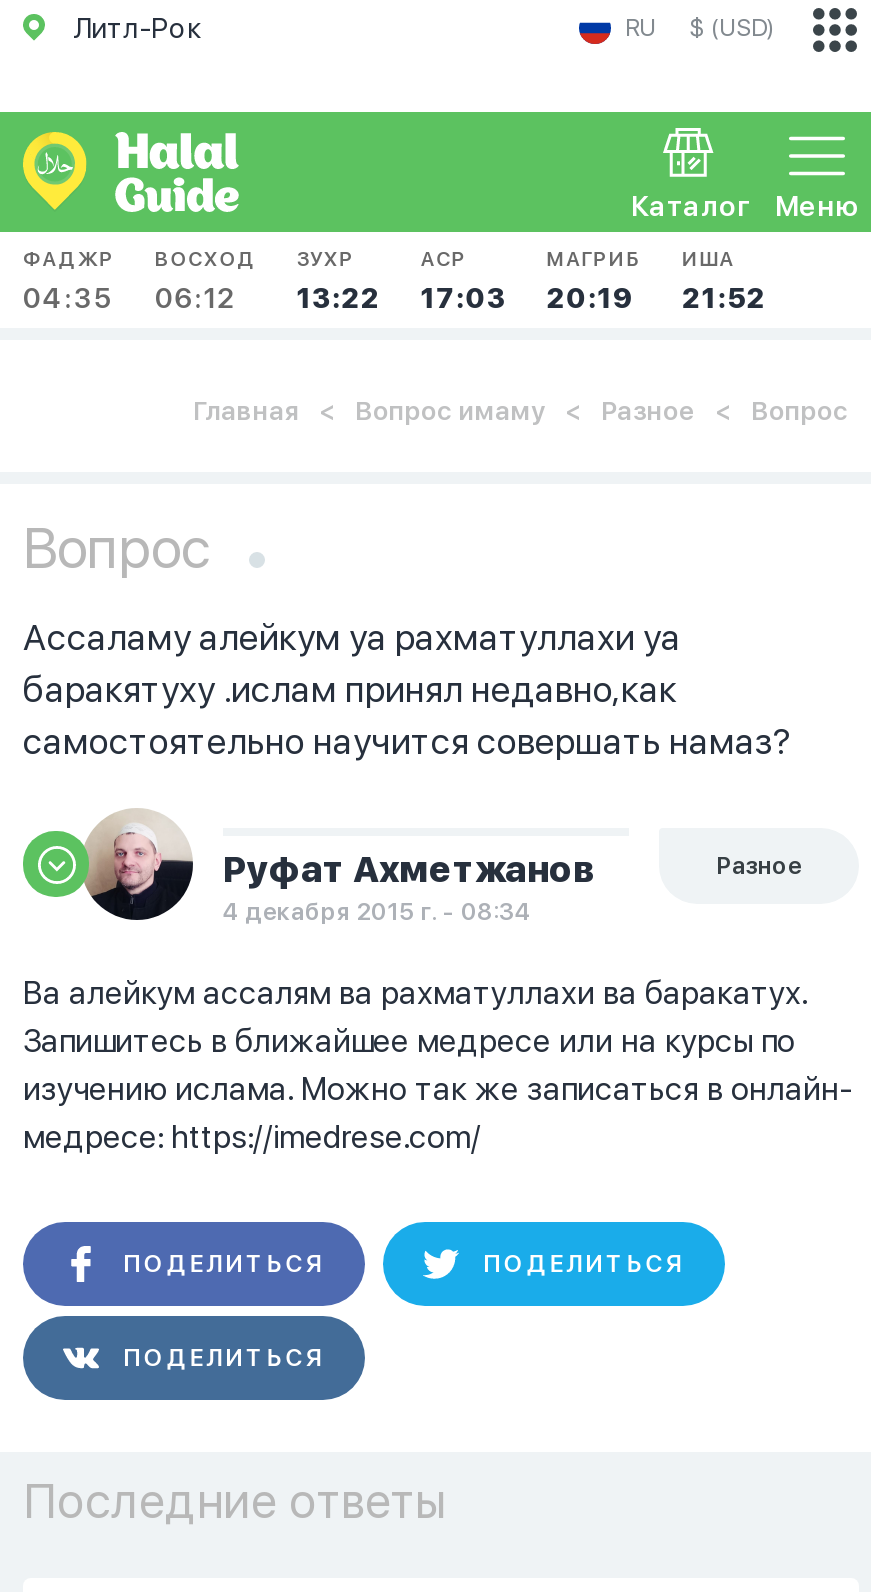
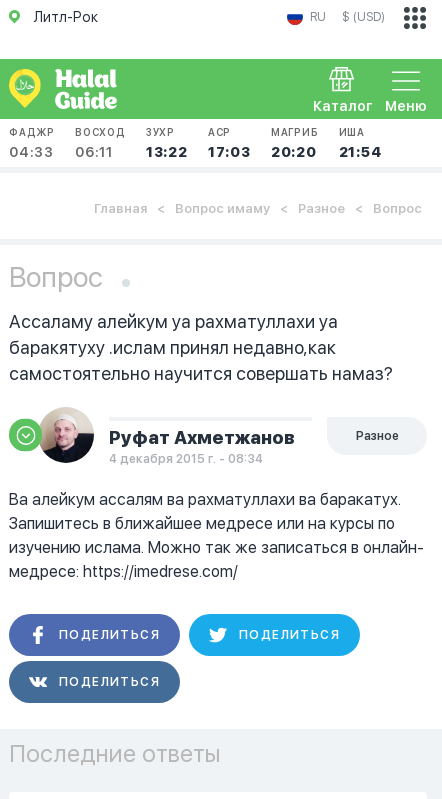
[23,282,111,314] 04:35 -> [9,144,54,160] 04:33
[155,282,237,314] 06:12 -> [75,144,113,160] 06:11
[547,282,635,314] 20:19 -> [271,144,317,160] 20:20
[682,282,766,314] 21:52 -> [339,144,382,160] 21:54

